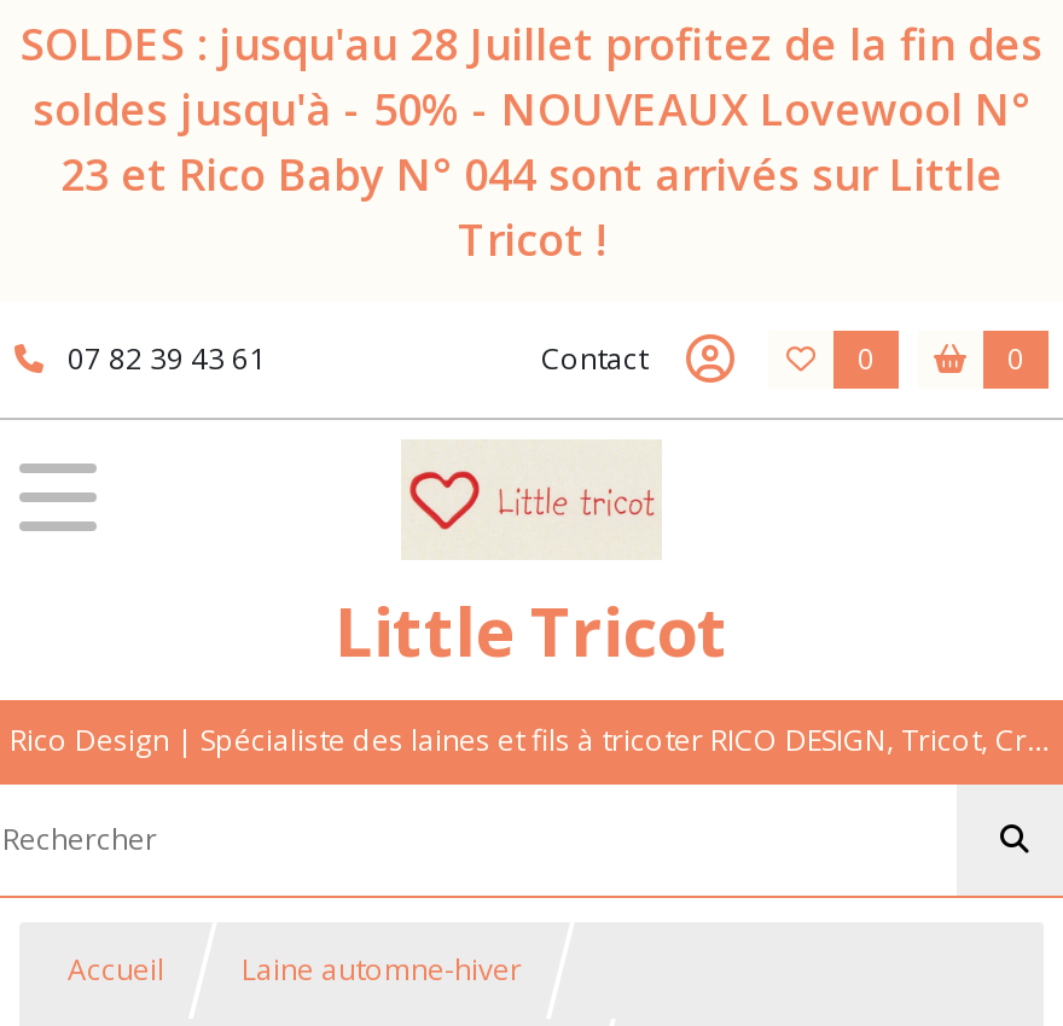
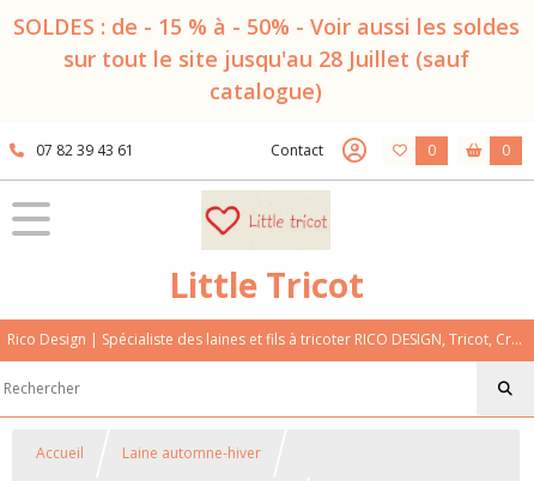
[21,14,1042,268] SOLDES : jusqu'au 28 Juillet profitez de la fin des | soldes jusqu'à - 50% - NOUVEAUX Lovewool N° | 23 et Rico Baby N° 044 sont arrivés sur Little | Tricot ! -> [13,12,519,105] SOLDES : de - 15 % à - 50% - Voir aussi les soldes | sur tout le site jusqu'au 28 Juillet (sauf | catalogue)

